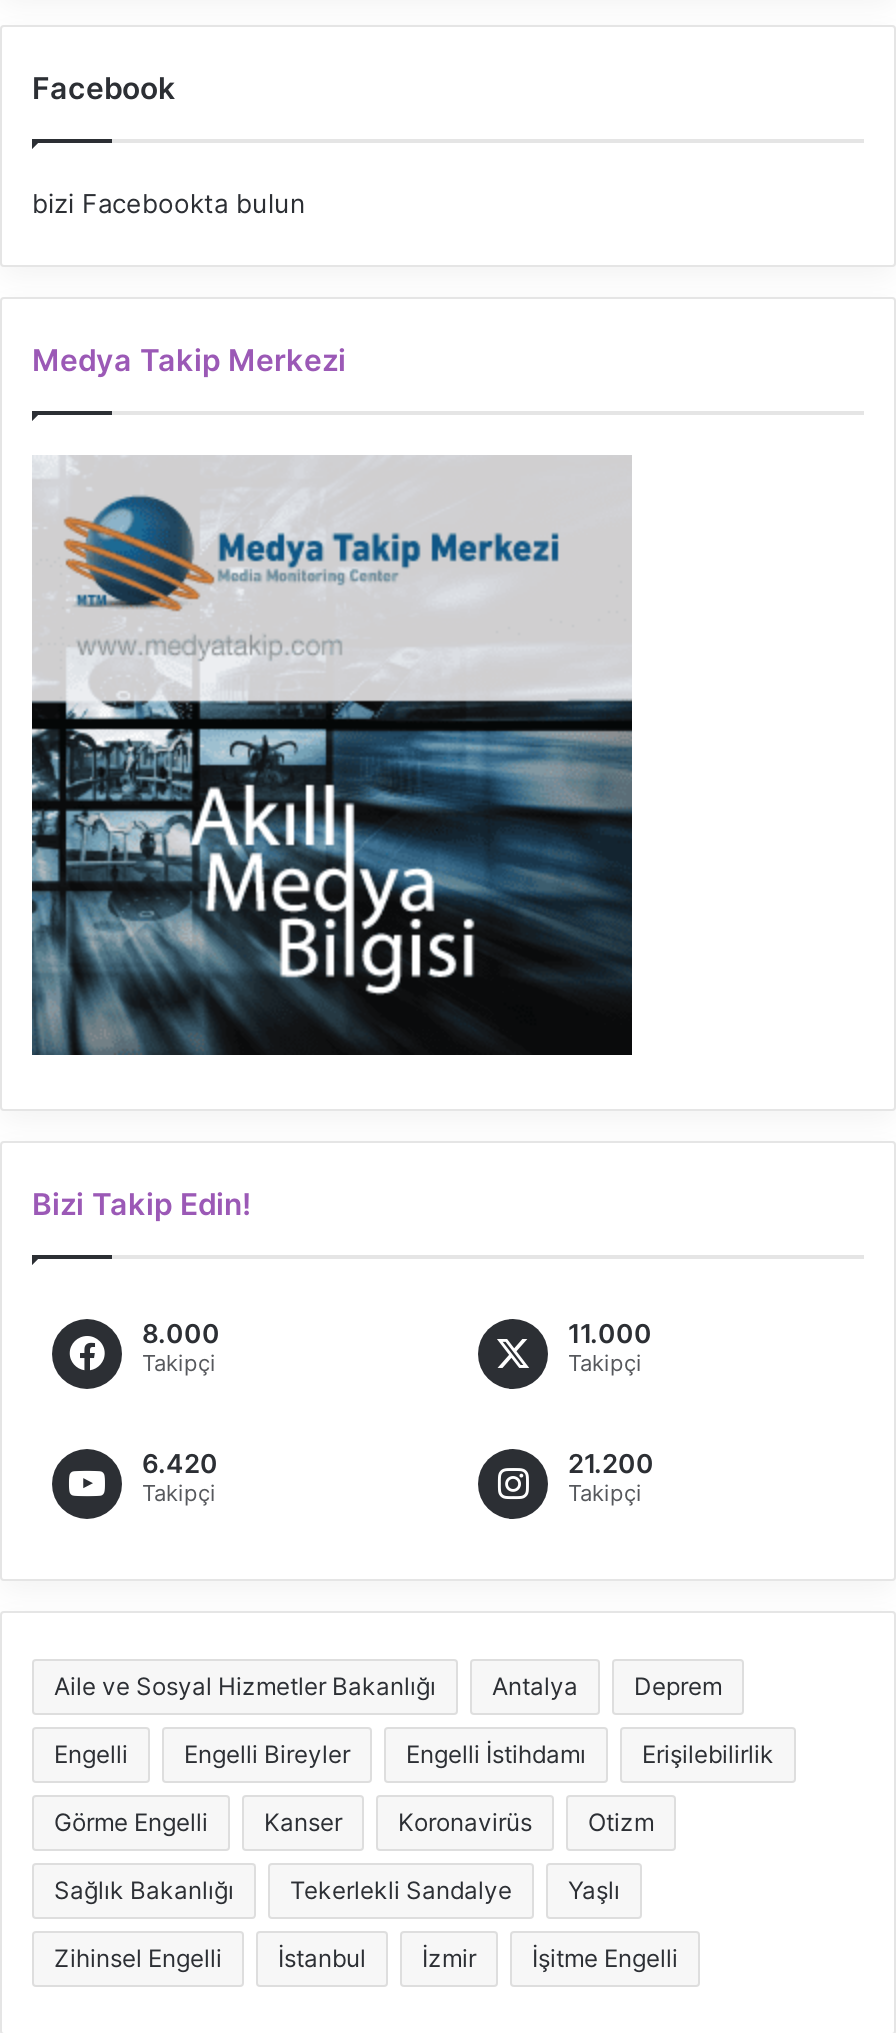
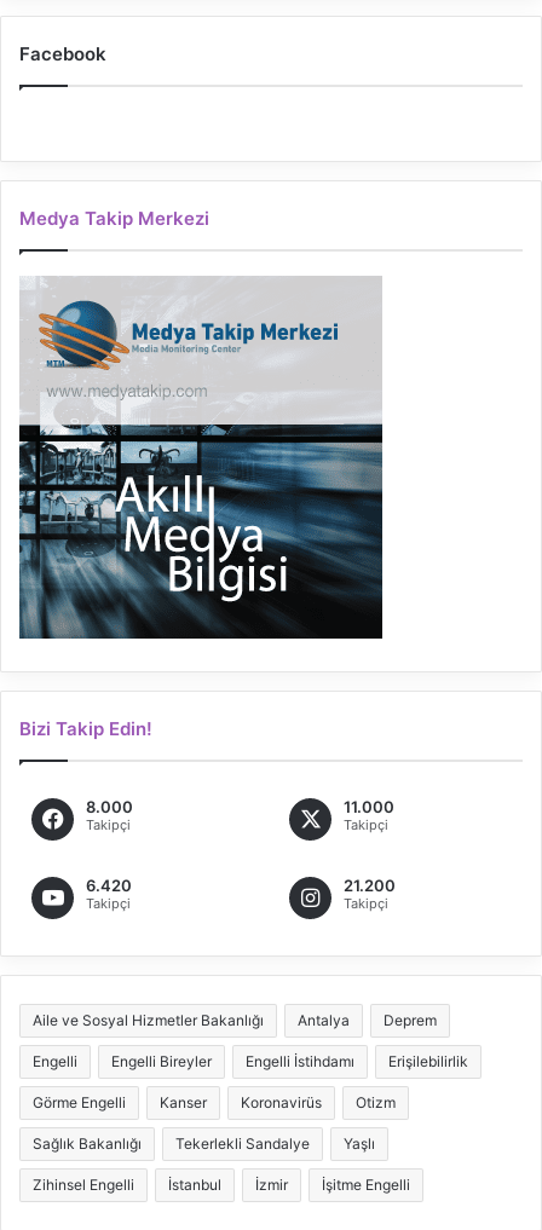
[32,188,306,220] bizi Facebookta bulun -> none

